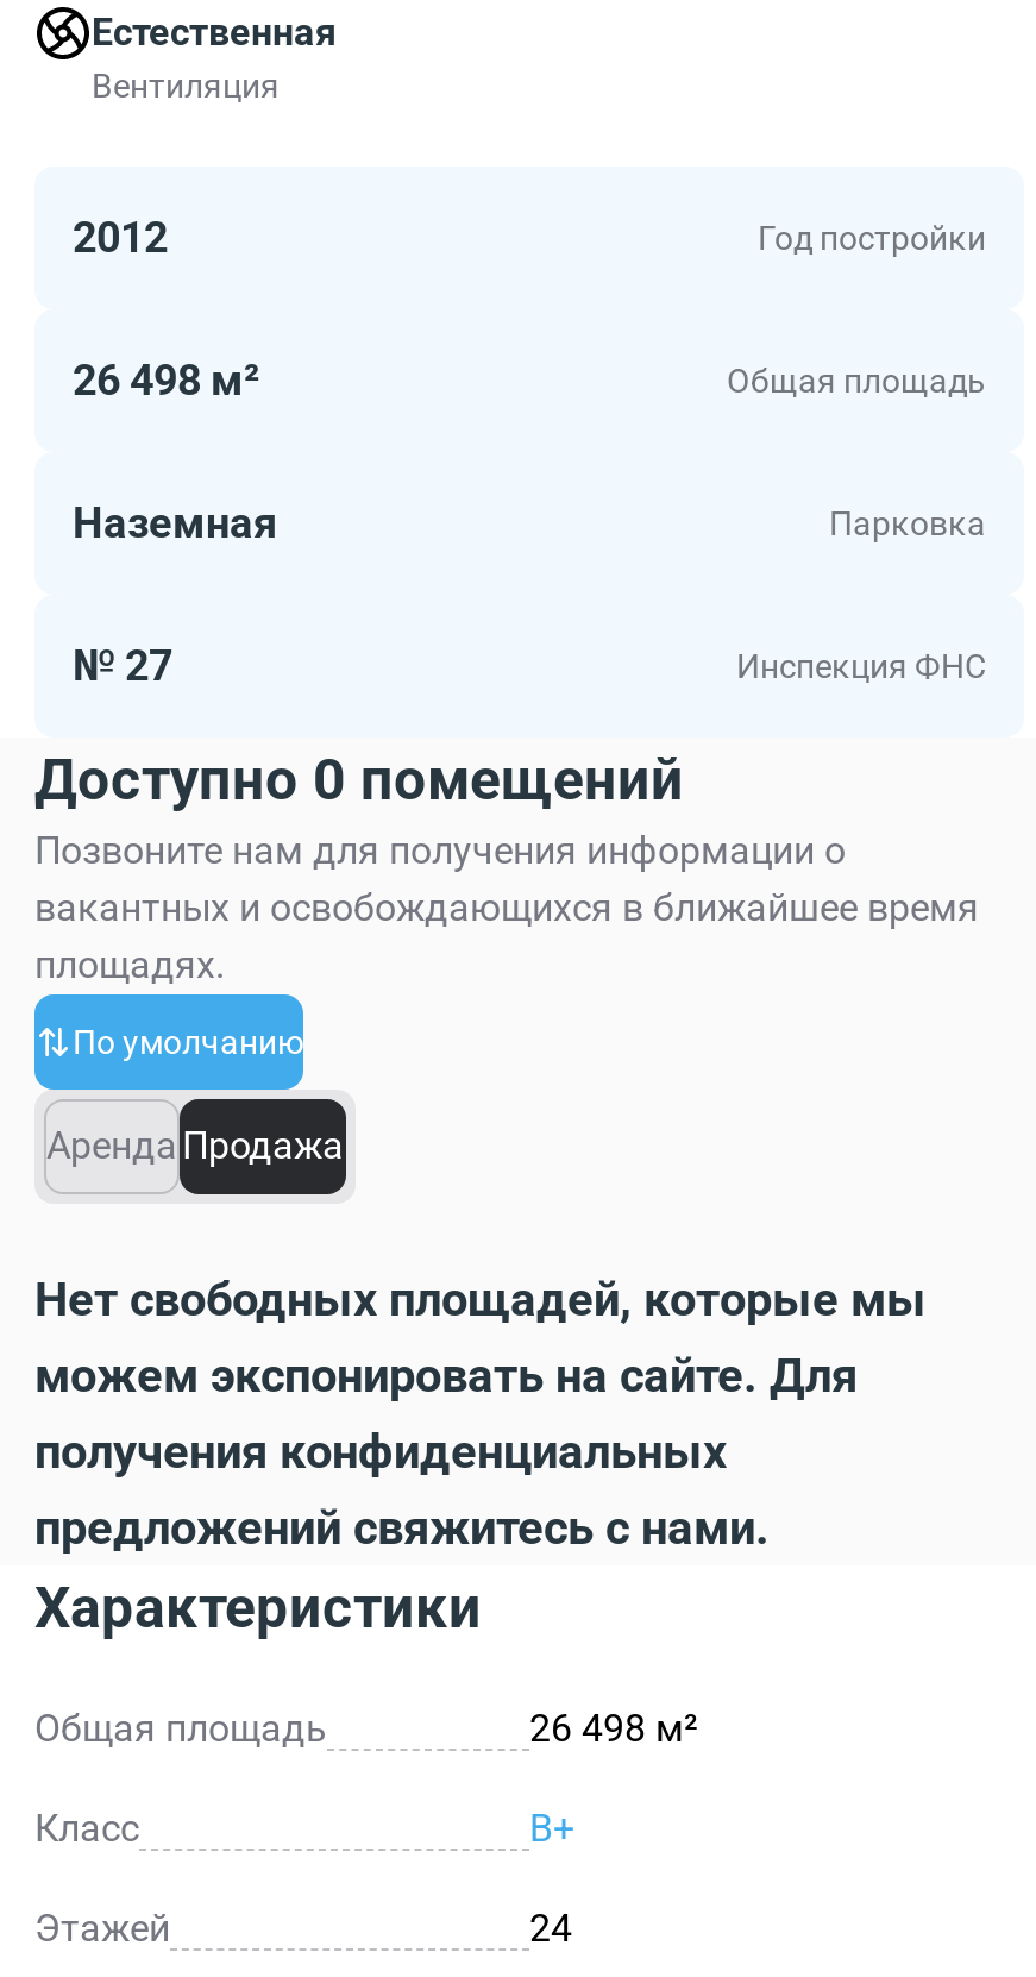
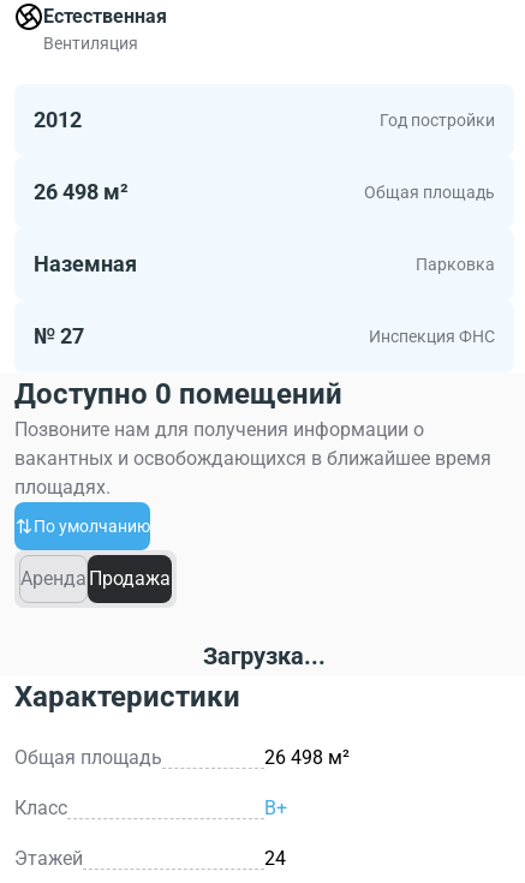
[34,1270,927,1555] Нет свободных площадей, которые мы | можем экспонировать на сайте. Для | получения конфиденциальных | предложений свяжитесь с нами. -> [203,641,326,670] Загрузка...

